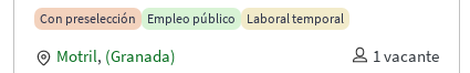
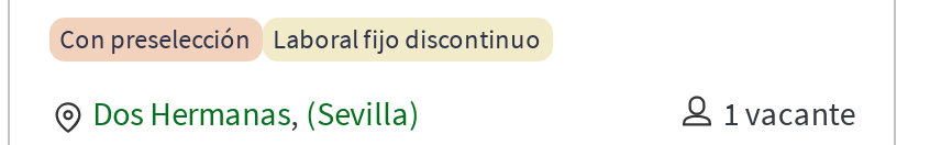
[147,10,343,27] Empleo público | Laboral temporal -> [273,22,541,55] Laboral fijo discontinuo
[56,46,175,67] Motril, (Granada) -> [93,92,420,134] Dos Hermanas, (Sevilla)

